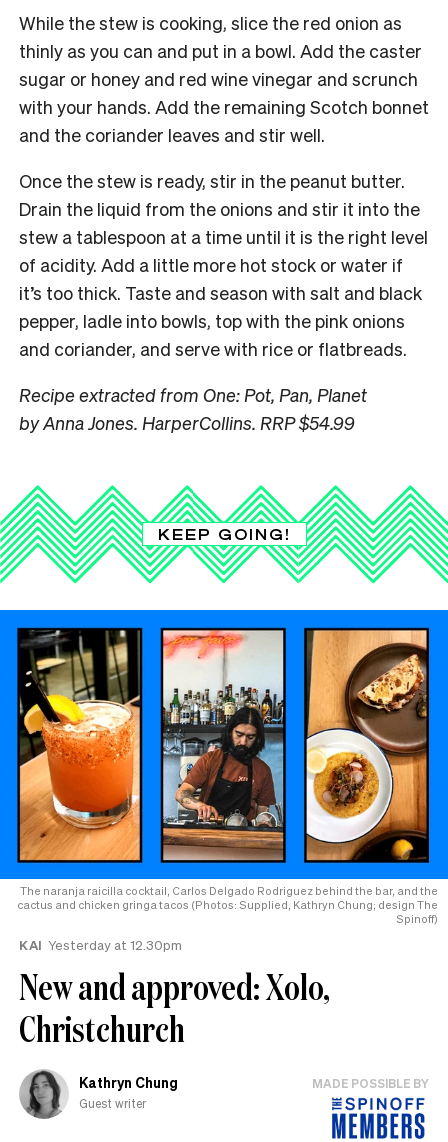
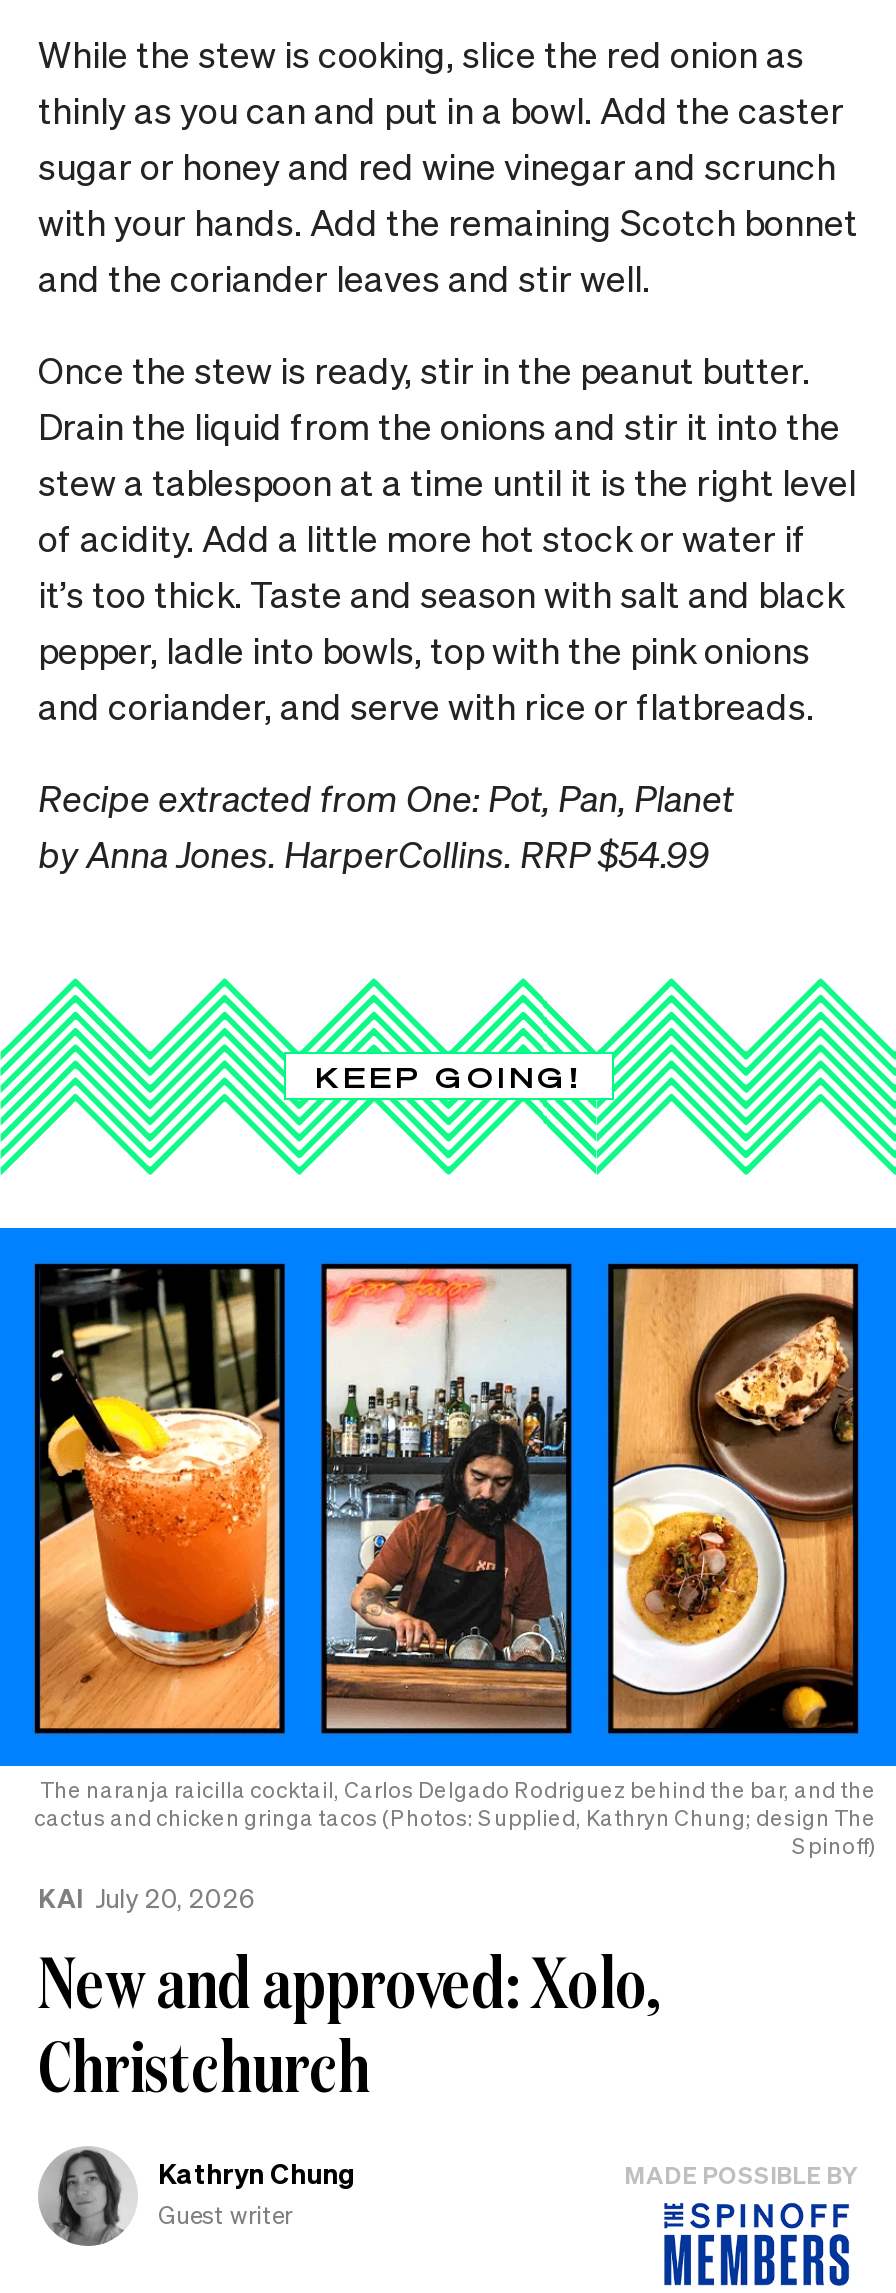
[19,936,181,953] KAI Yesterday at 12.30pm -> [38,1880,257,1914] KAI July 20, 2026

